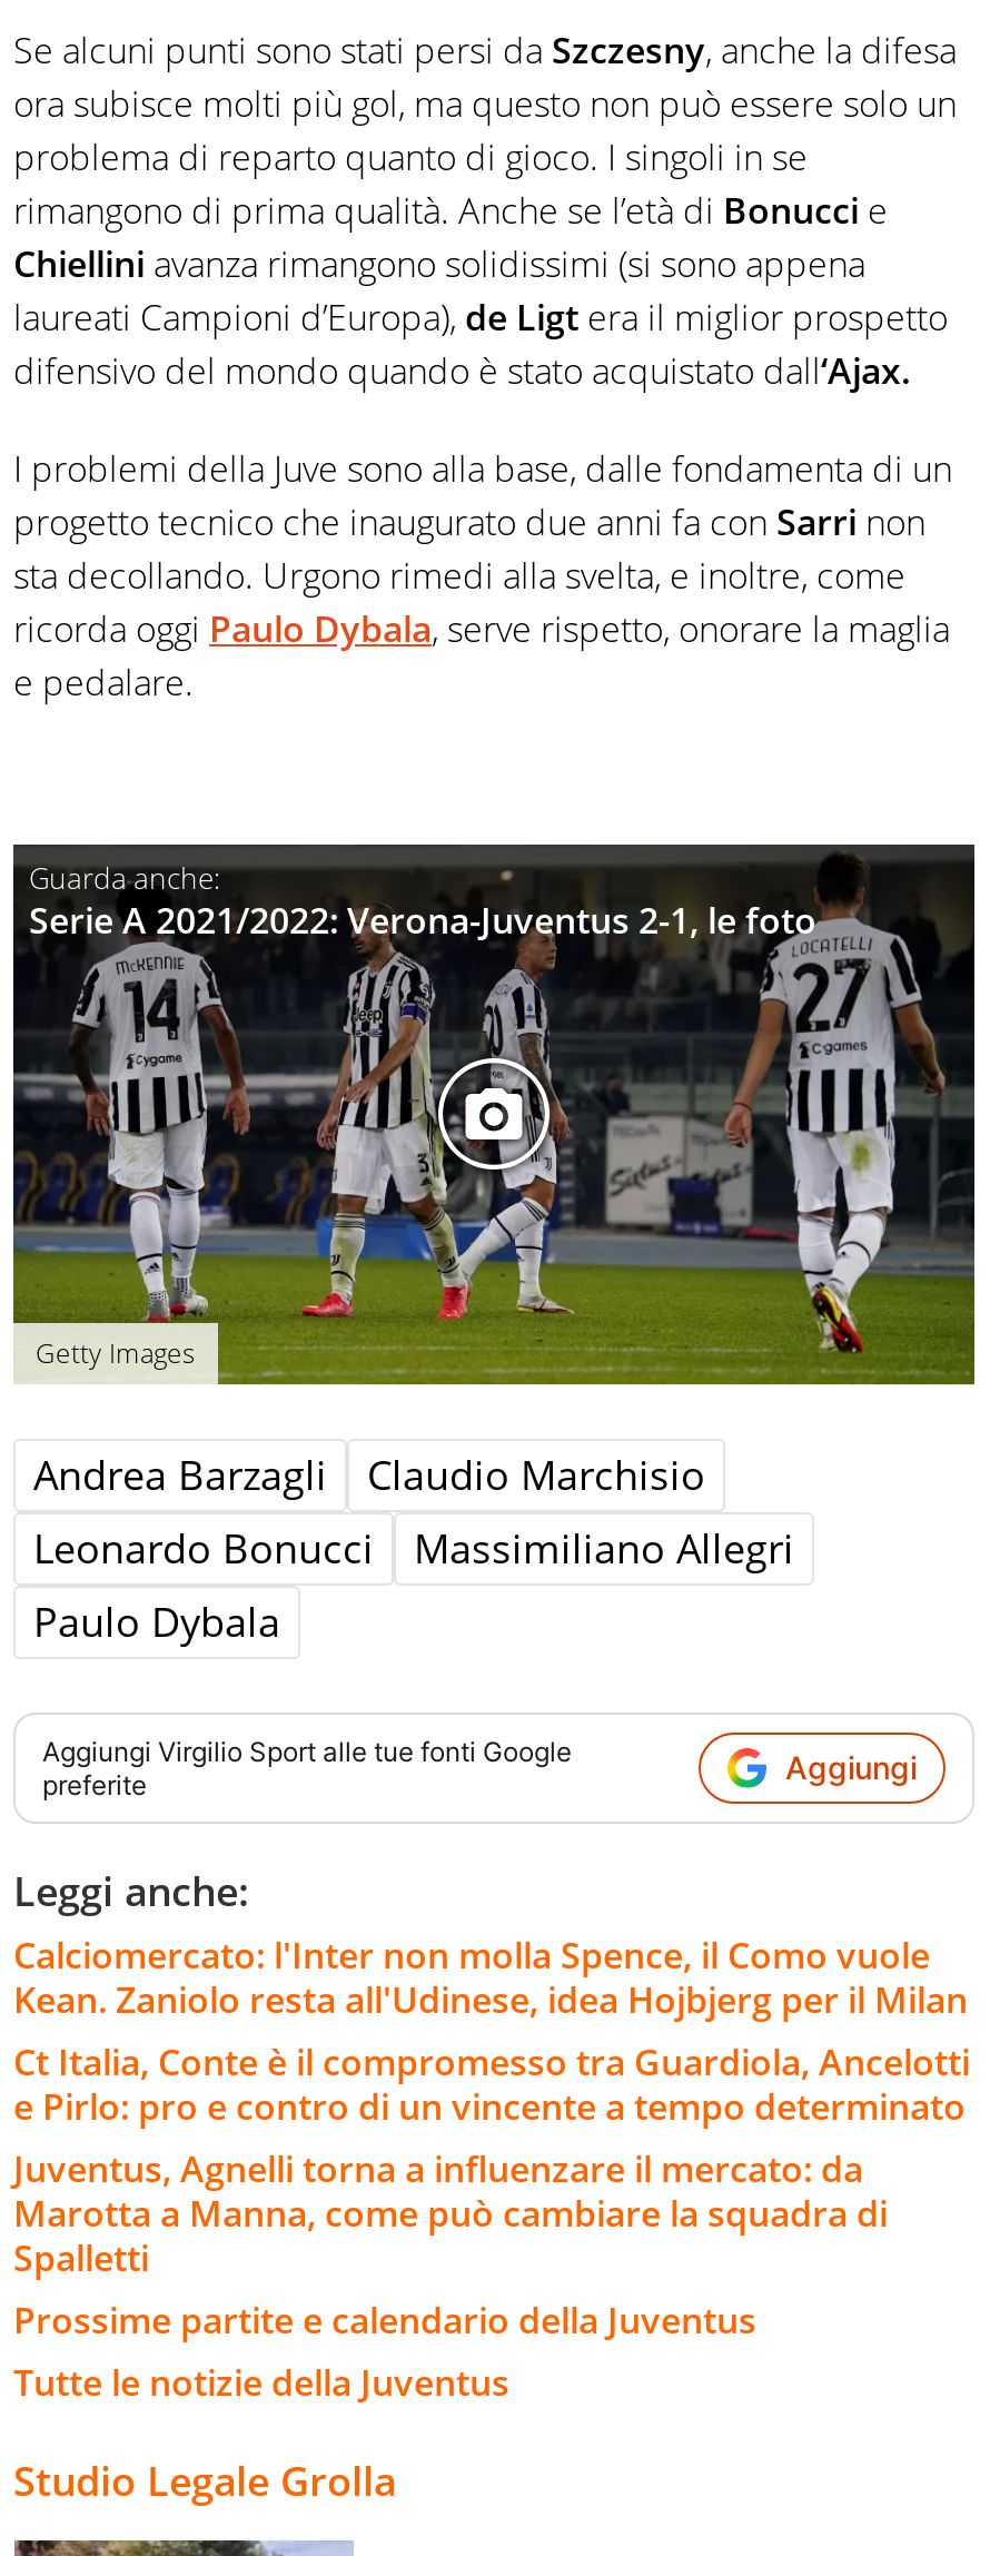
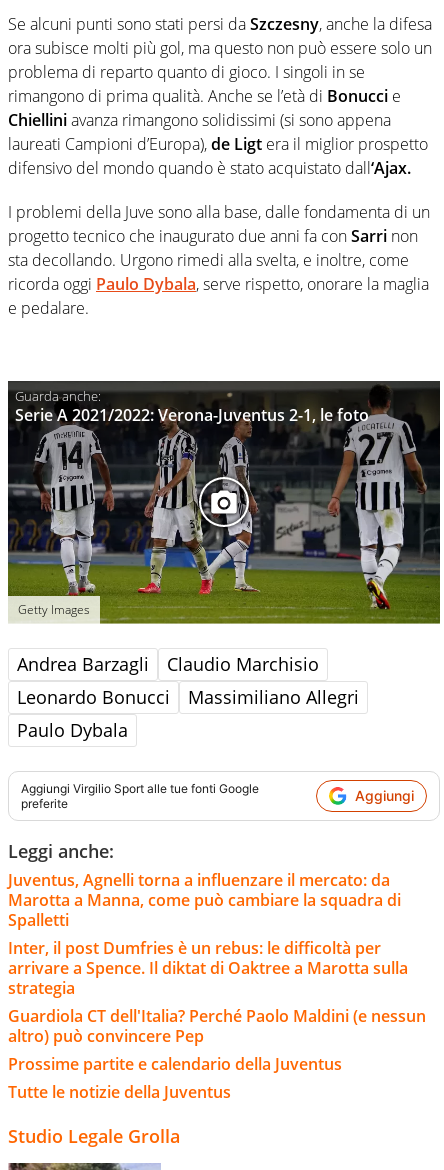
[13,1931,970,2131] Calciomercato: l'Inter non molla Spence, il Como vuole | Kean. Zaniolo resta all'Udinese, idea Hojbjerg per il Milan | Ct Italia, Conte è il compromesso tra Guardiola, Ancelotti | e Pirlo: pro e contro di un vincente a tempo determinato -> none
moved [13,2144,888,2282] -> [8,869,401,931]: Juventus, Agnelli torna a influenzare il mercato: da | Marotta a Manna, come può cambiare la squadra di | Spalletti
none -> [8,937,426,1047] Inter, il post Dumfries è un rebus: le difficoltà per | arrivare a Spence. Il diktat di Oaktree a Marotta sulla | strategia | Guardiola CT dell'Italia? Perché Paolo Maldini (e nessun | altro) può convincere Pep

